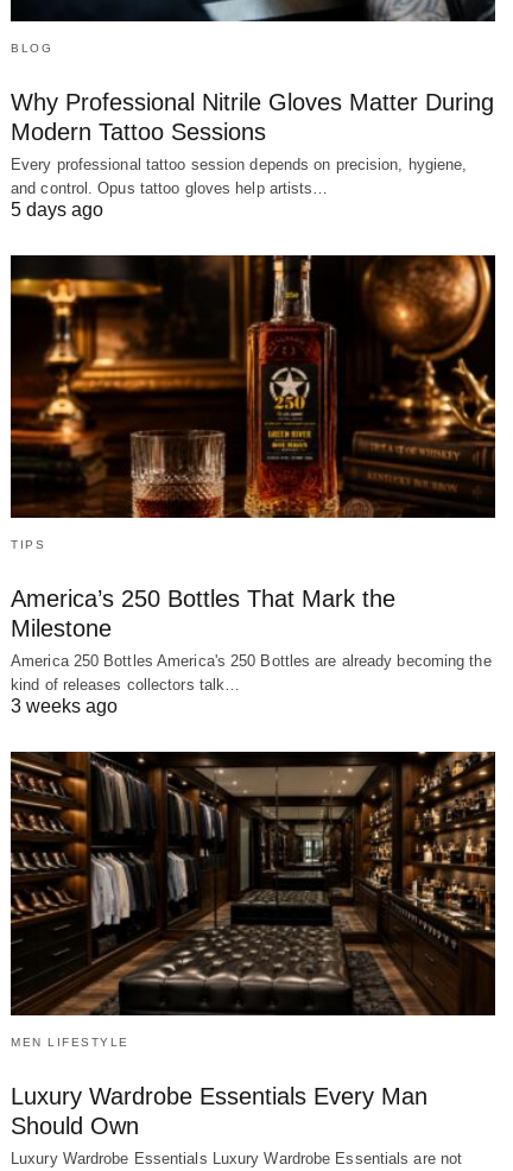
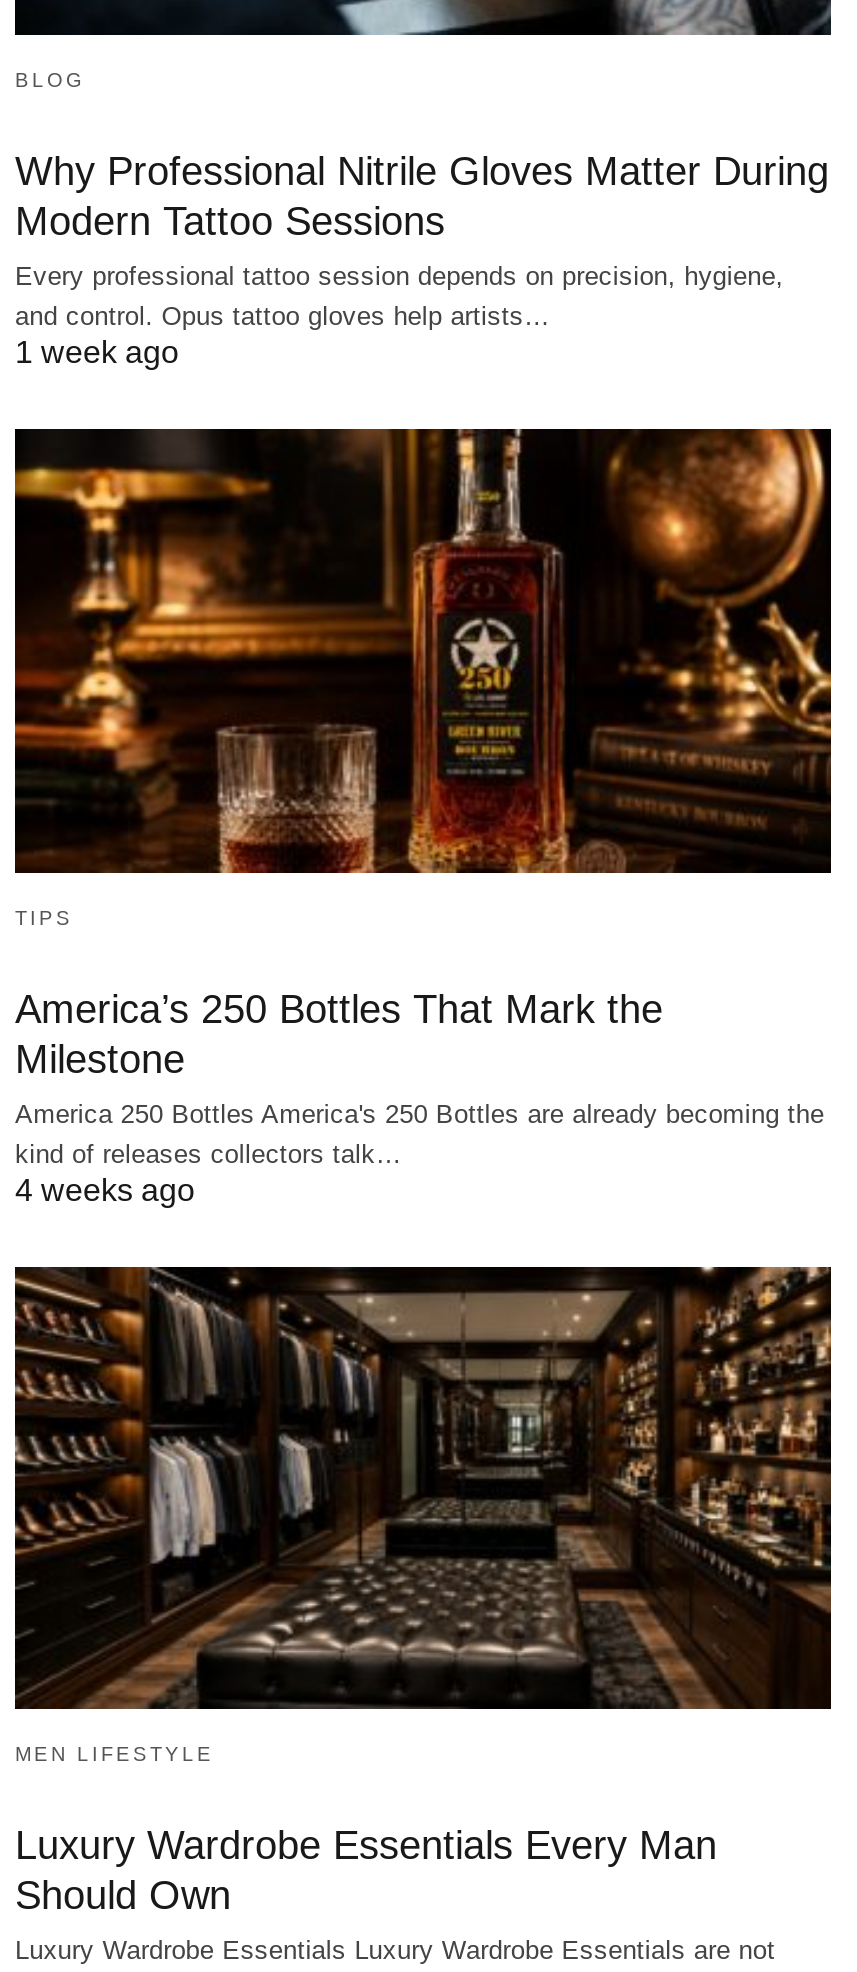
[11,199,103,219] 5 days ago -> [15,335,179,369] 1 week ago
[11,696,118,716] 3 weeks ago -> [15,1173,195,1207] 4 weeks ago

